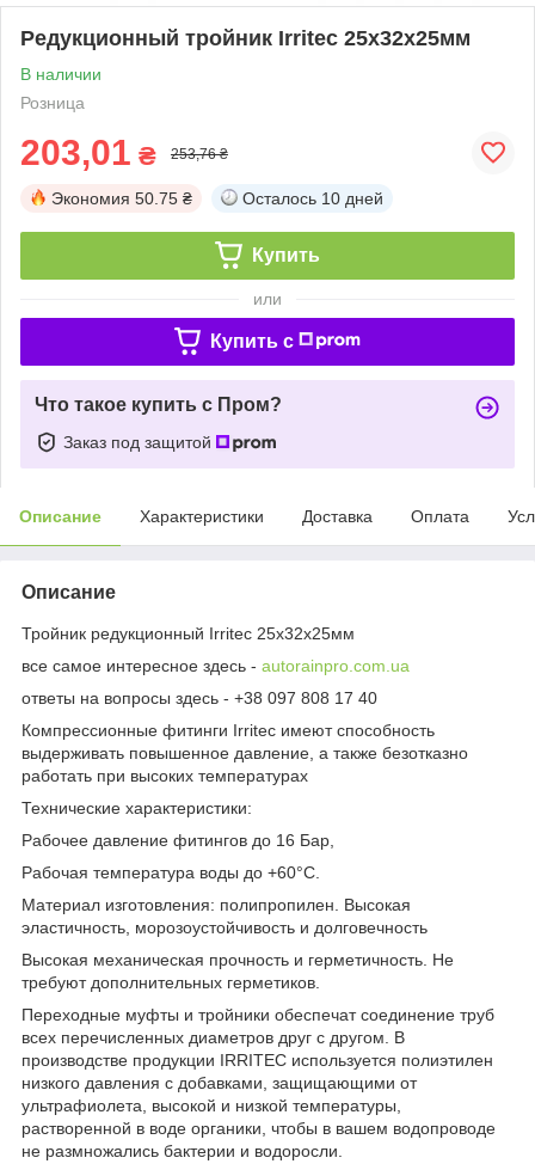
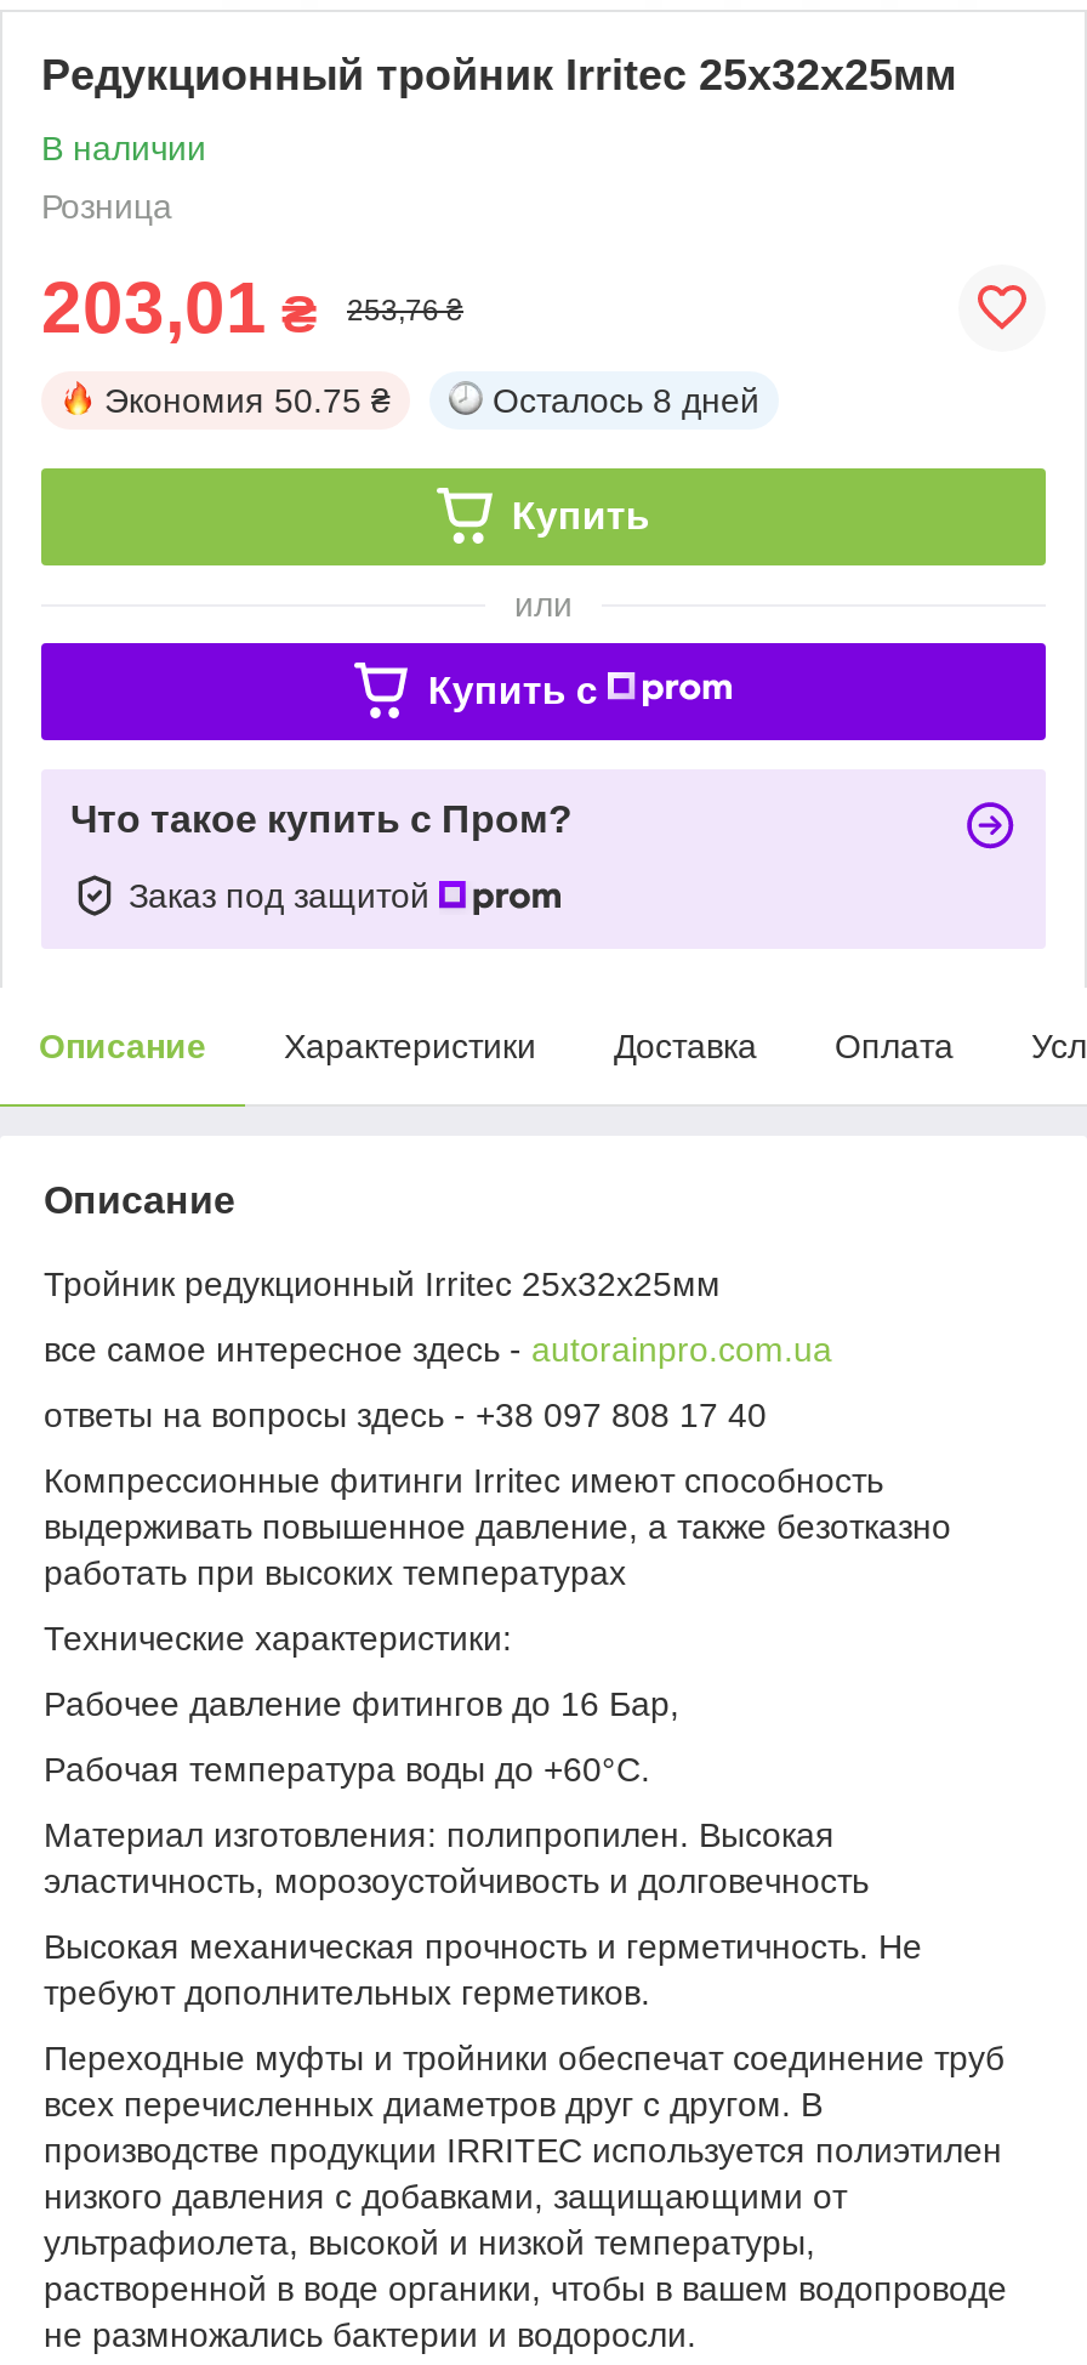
[242,189,383,208] Осталось 10 дней -> [493,381,759,419] Осталось 8 дней

